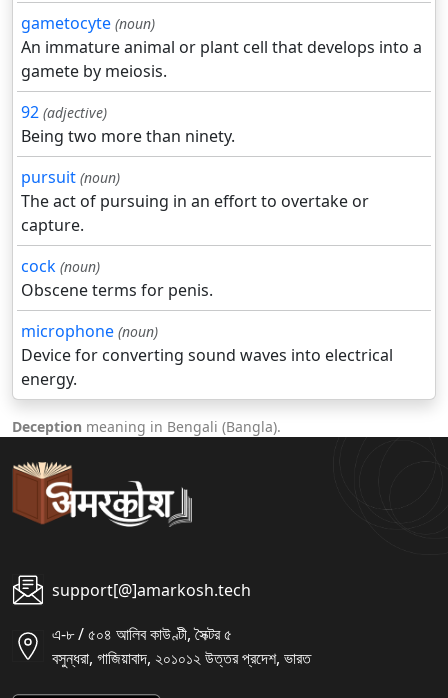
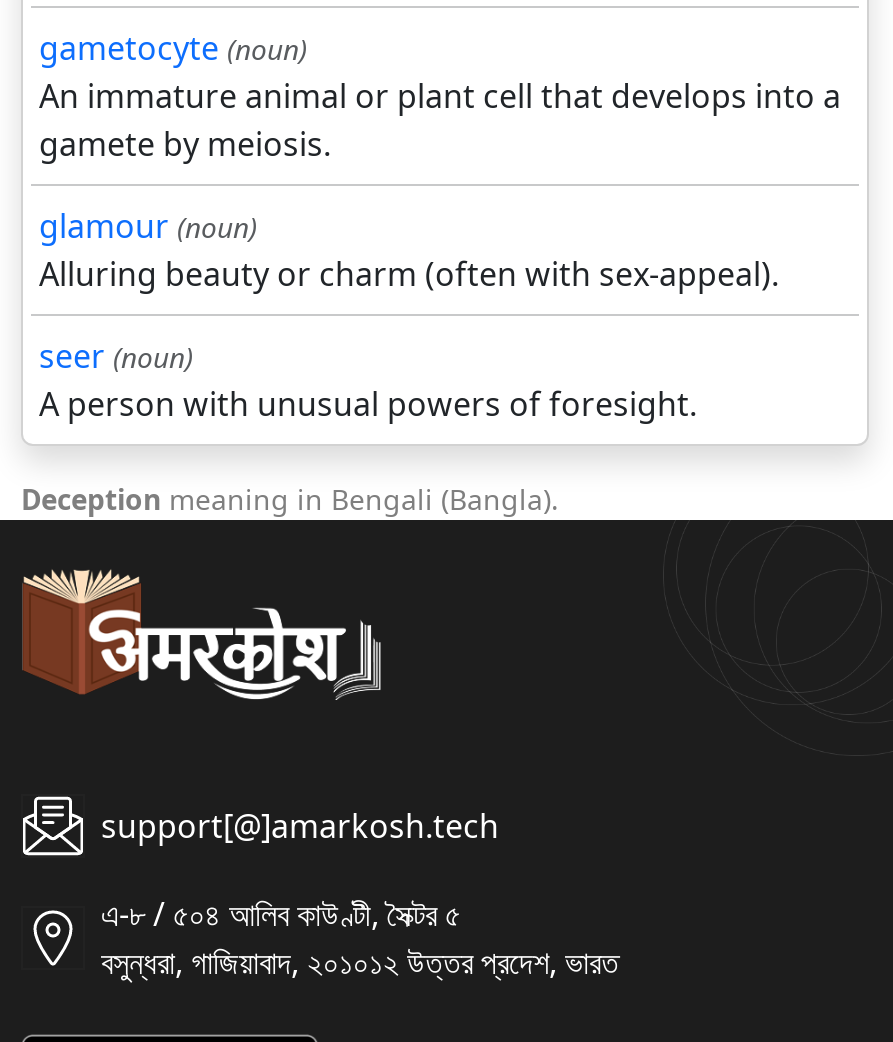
[21,101,393,390] 92 (adjective) | Being two more than ninety. | pursuit (noun) | The act of pursuing in an effort to overtake or | capture. | cock (noun) | Obscene terms for penis. | microphone (noun) | Device for converting sound waves into electrical | energy. -> [39,204,779,426] glamour (noun) | Alluring beauty or charm (often with sex-appeal). | seer (noun) | A person with unusual powers of foresight.

